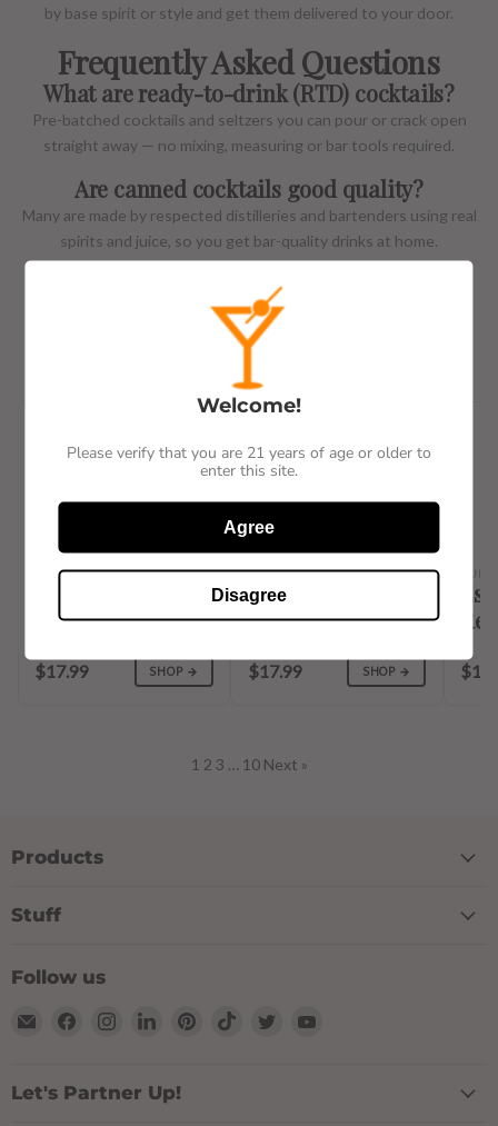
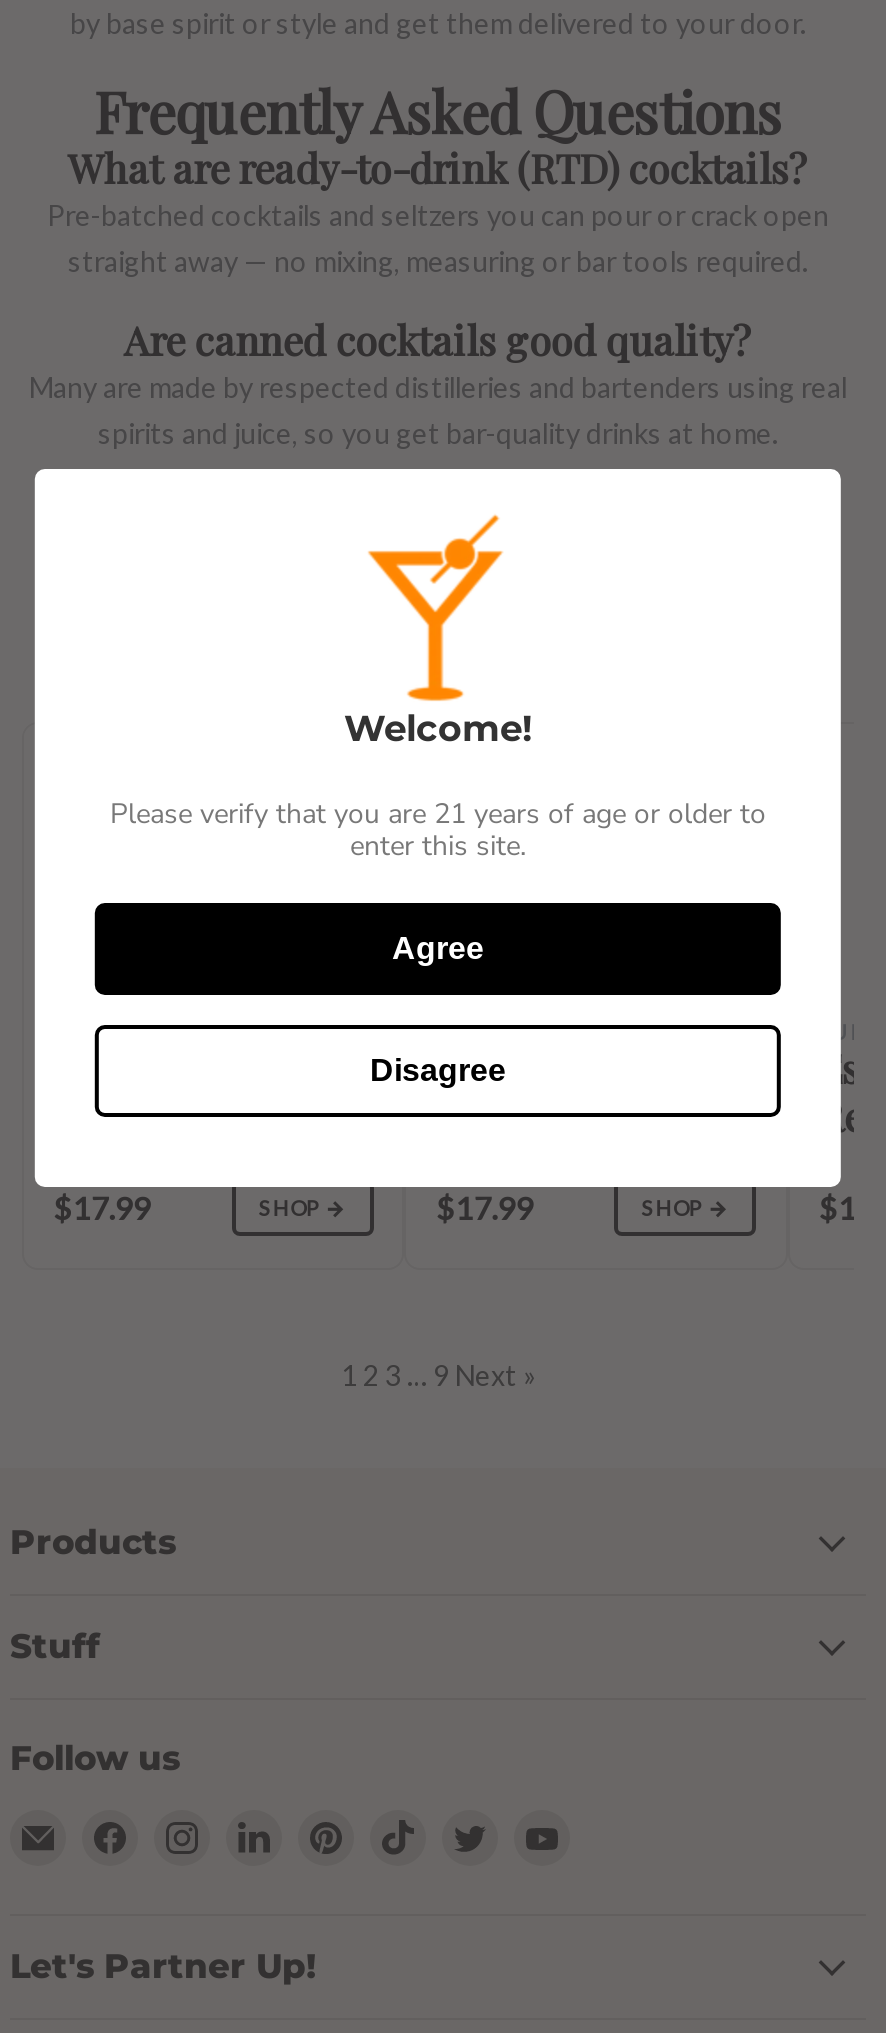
[191,755,307,774] 1 2 3 … 10 Next » -> [341,1358,535,1392] 1 2 3 … 9 Next »

